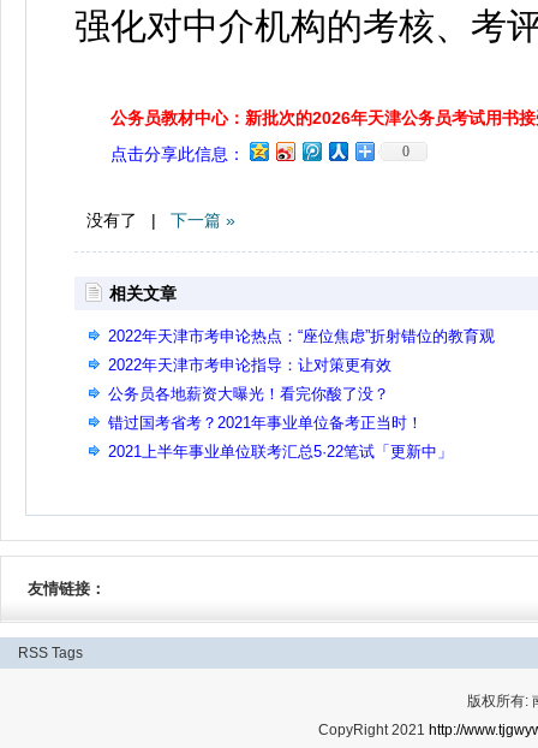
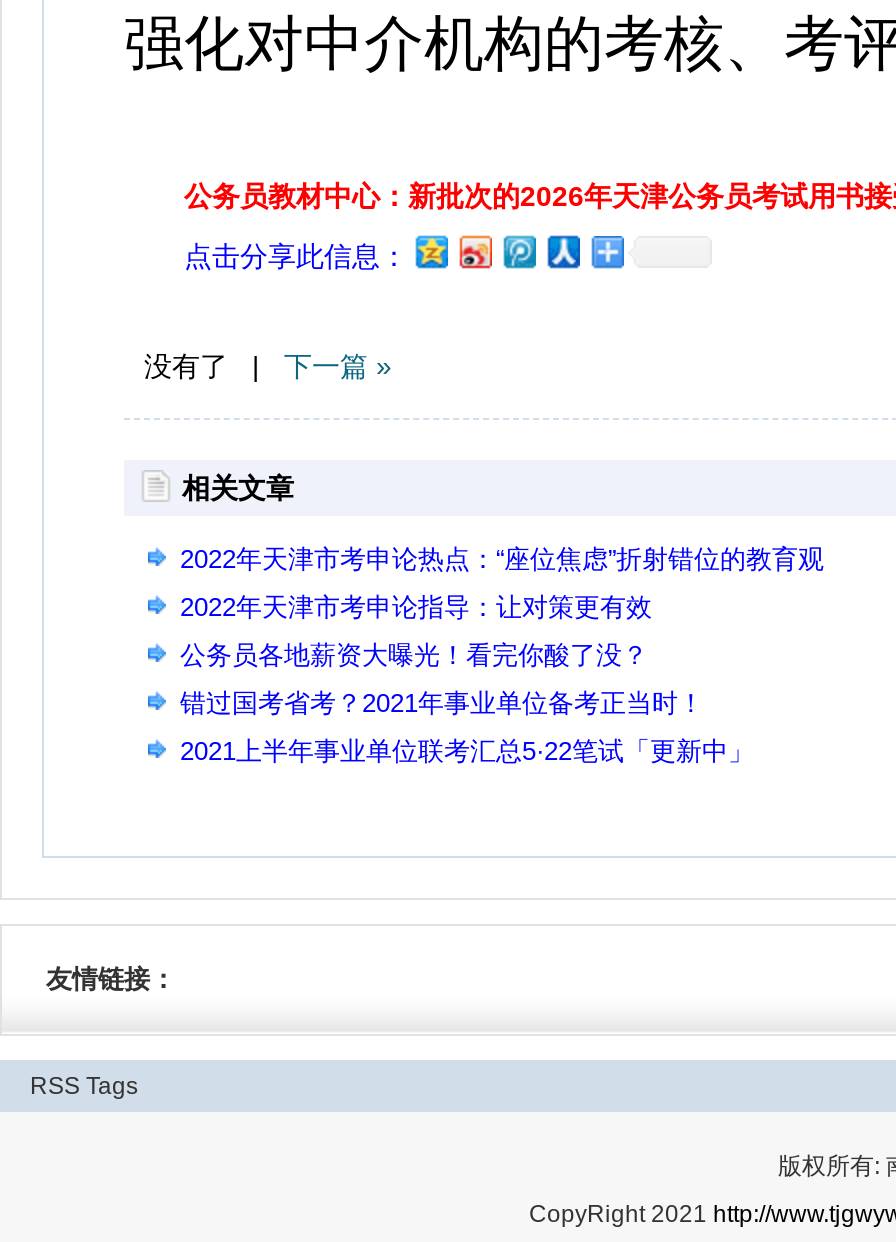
[402,143,409,160] 0 -> none

